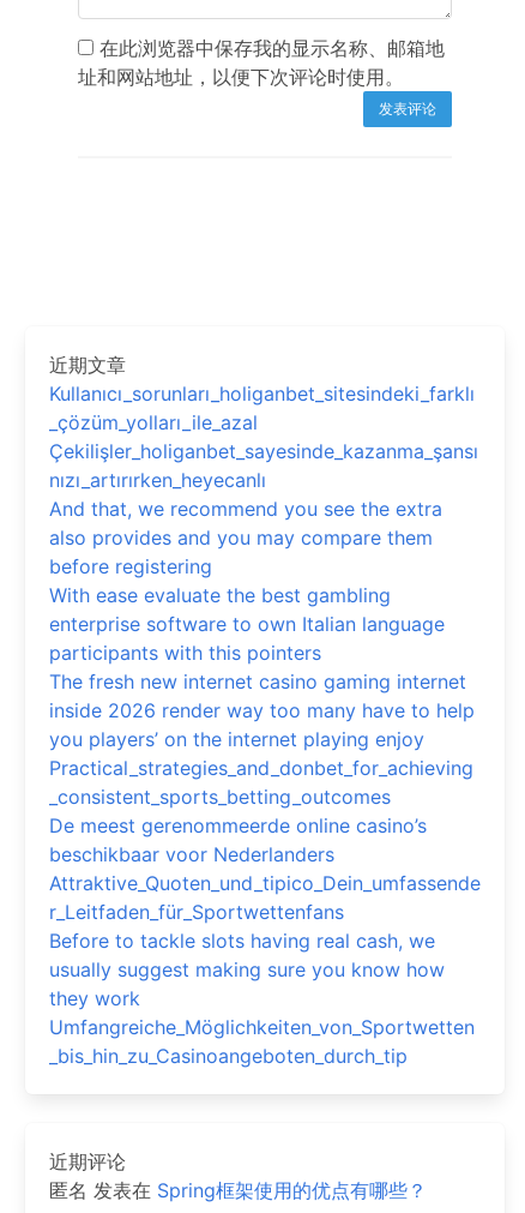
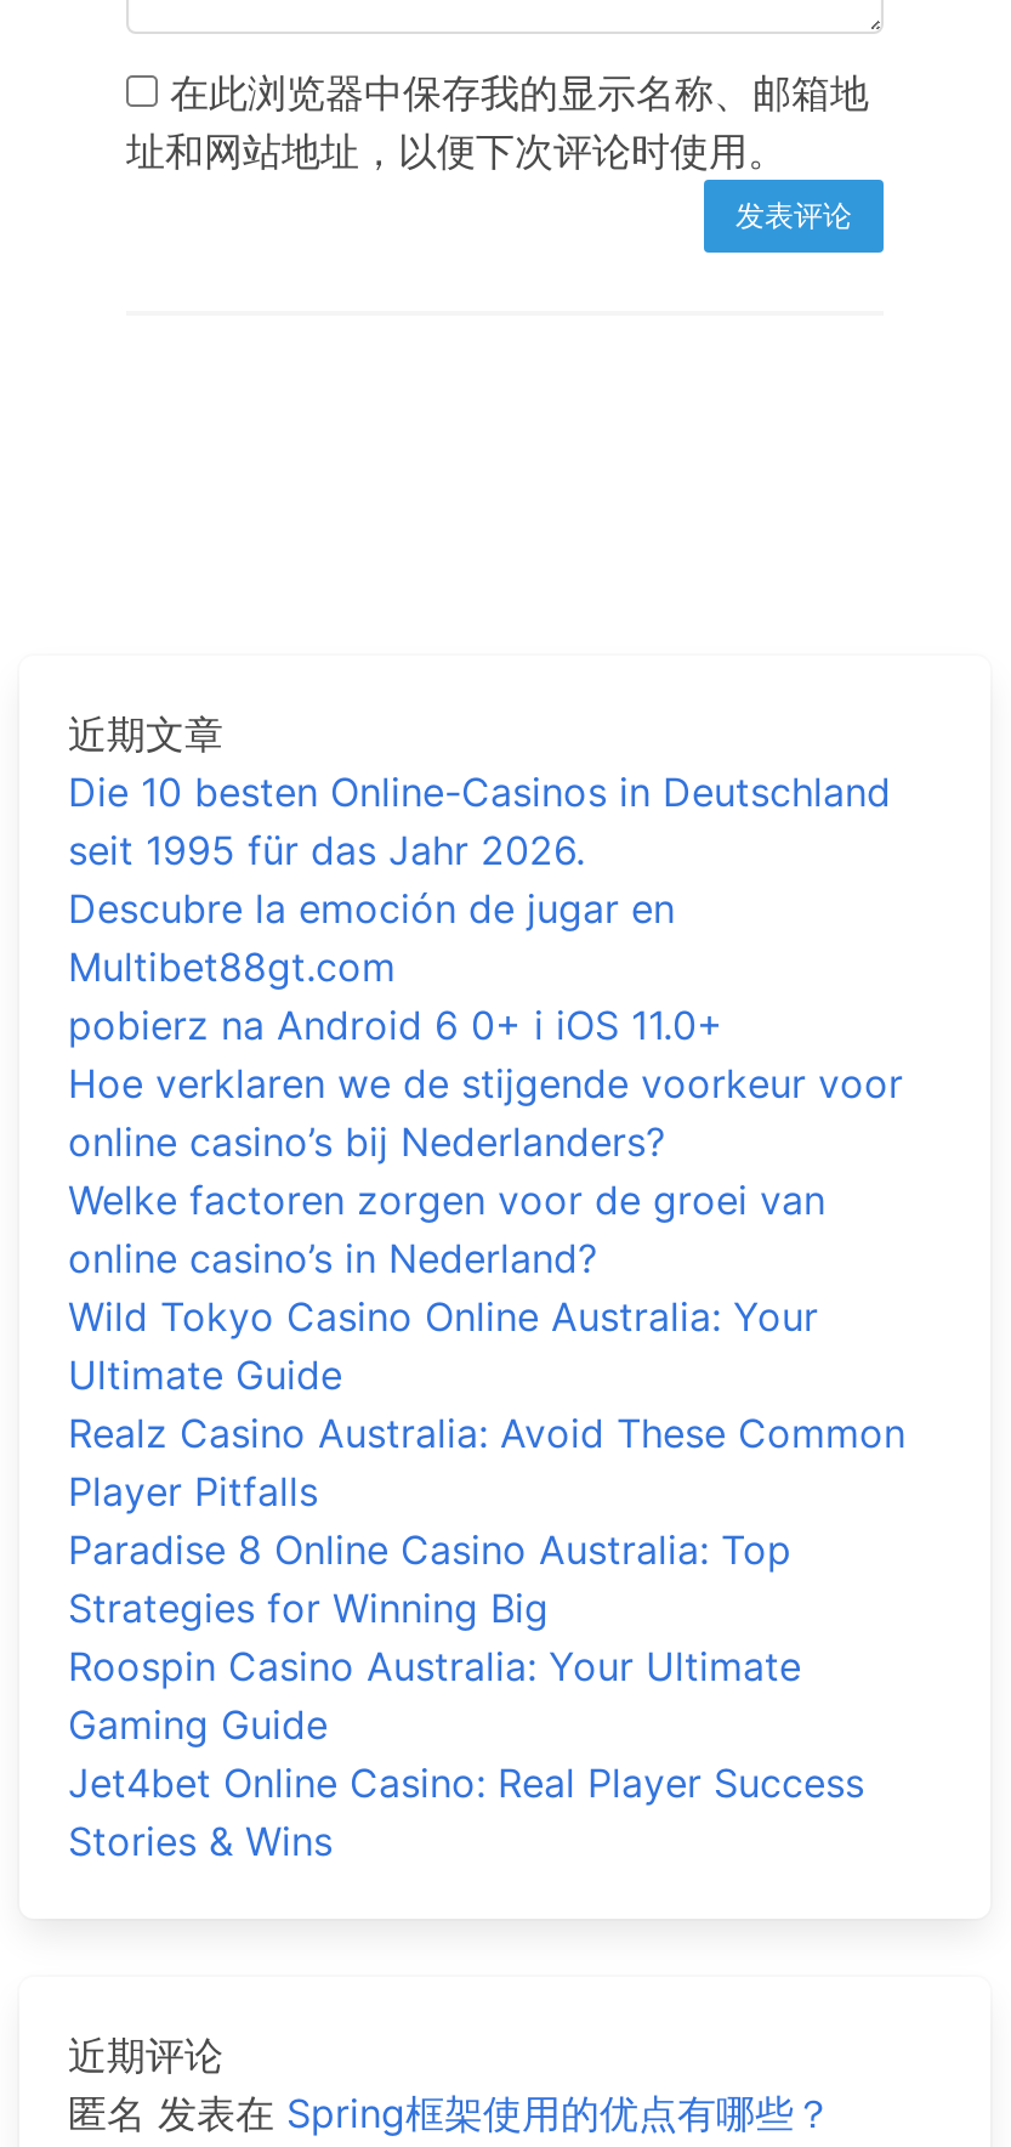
[49,381,481,1067] Kullanıcı_sorunları_holiganbet_sitesindeki_farklı | _çözüm_yolları_ile_azal | Çekilişler_holiganbet_sayesinde_kazanma_şansı | nızı_artırırken_heyecanlı | And that, we recommend you see the extra | also provides and you may compare them | before registering | With ease evaluate the best gambling | enterprise software to own Italian language | participants with this pointers | The fresh new internet casino gaming internet | inside 2026 render way too many have to help | you players’ on the internet playing enjoy | Practical_strategies_and_donbet_for_achieving | _consistent_sports_betting_outcomes | De meest gerenommeerde online casino’s | beschikbaar voor Nederlanders | Attraktive_Quoten_und_tipico_Dein_umfassende | r_Leitfaden_für_Sportwettenfans | Before to tackle slots having real cash, we | usually suggest making sure you know how | they work | Umfangreiche_Möglichkeiten_von_Sportwetten | _bis_hin_zu_Casinoangeboten_durch_tip -> [68,767,905,1864] Die 10 besten Online-Casinos in Deutschland | seit 1995 für das Jahr 2026. | Descubre la emoción de jugar en | Multibet88gt.com | pobierz na Android 6 0+ i iOS 11.0+ | Hoe verklaren we de stijgende voorkeur voor | online casino’s bij Nederlanders? | Welke factoren zorgen voor de groei van | online casino’s in Nederland? | Wild Tokyo Casino Online Australia: Your | Ultimate Guide | Realz Casino Australia: Avoid These Common | Player Pitfalls | Paradise 8 Online Casino Australia: Top | Strategies for Winning Big | Roospin Casino Australia: Your Ultimate | Gaming Guide | Jet4bet Online Casino: Real Player Success | Stories & Wins

